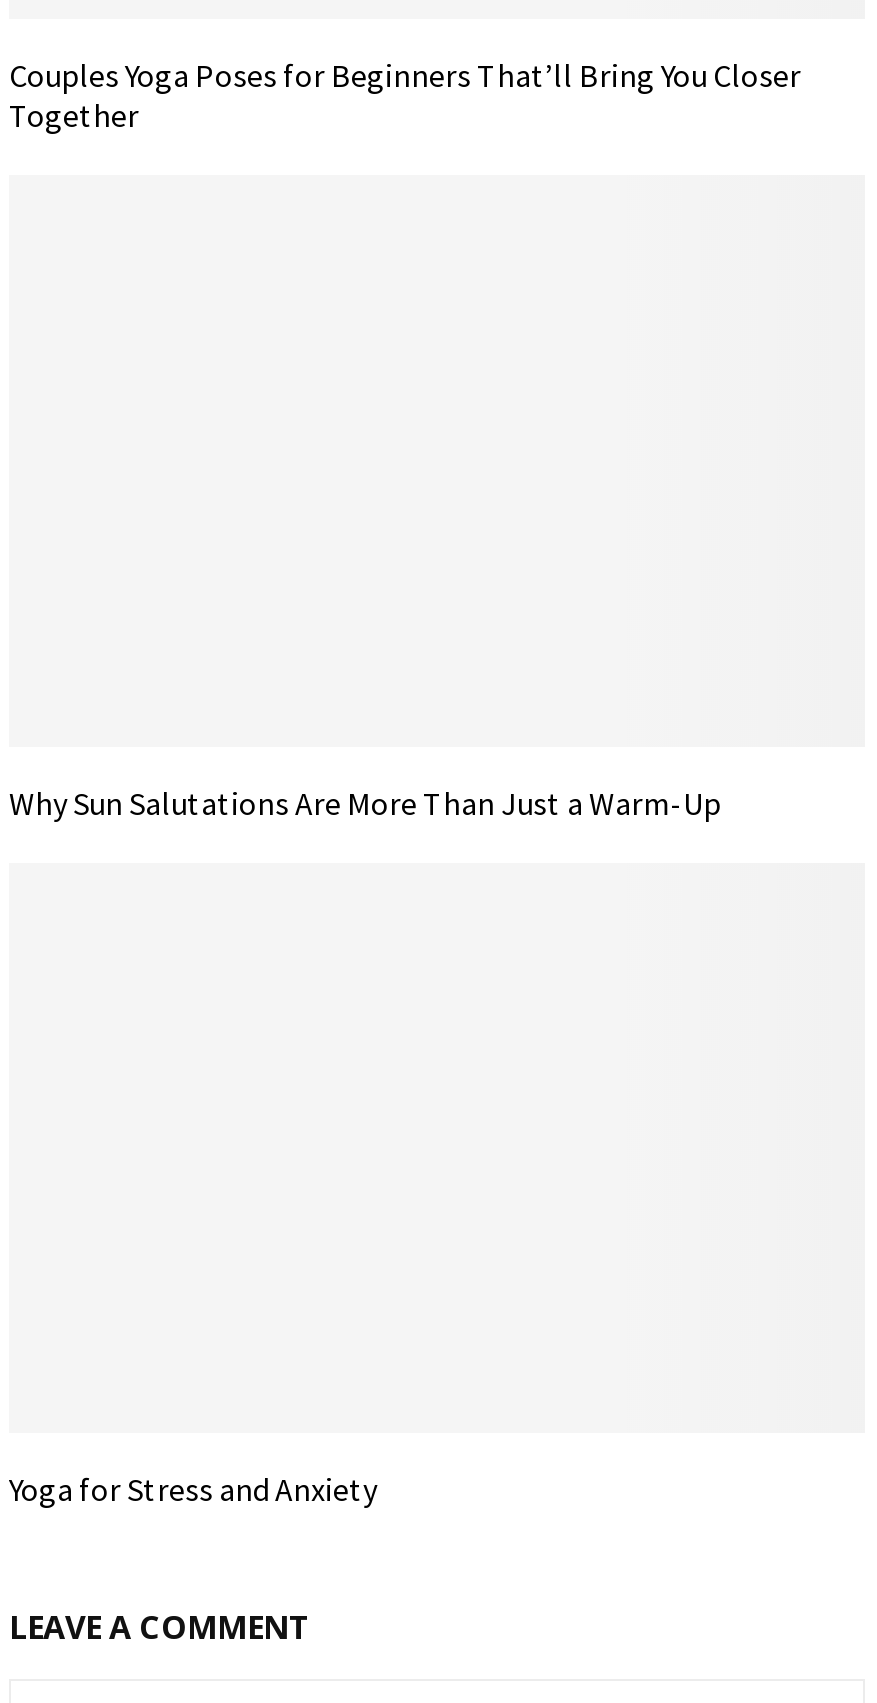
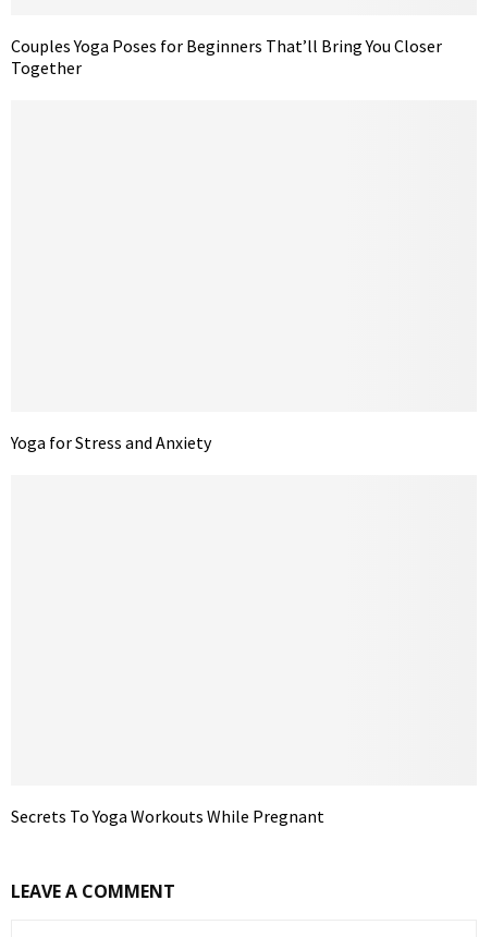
[9,782,721,822] Why Sun Salutations Are More Than Just a Warm-Up -> none
moved [9,1469,377,1509] -> [11,431,211,453]: Yoga for Stress and Anxiety
none -> [11,805,324,827] Secrets To Yoga Workouts While Pregnant

